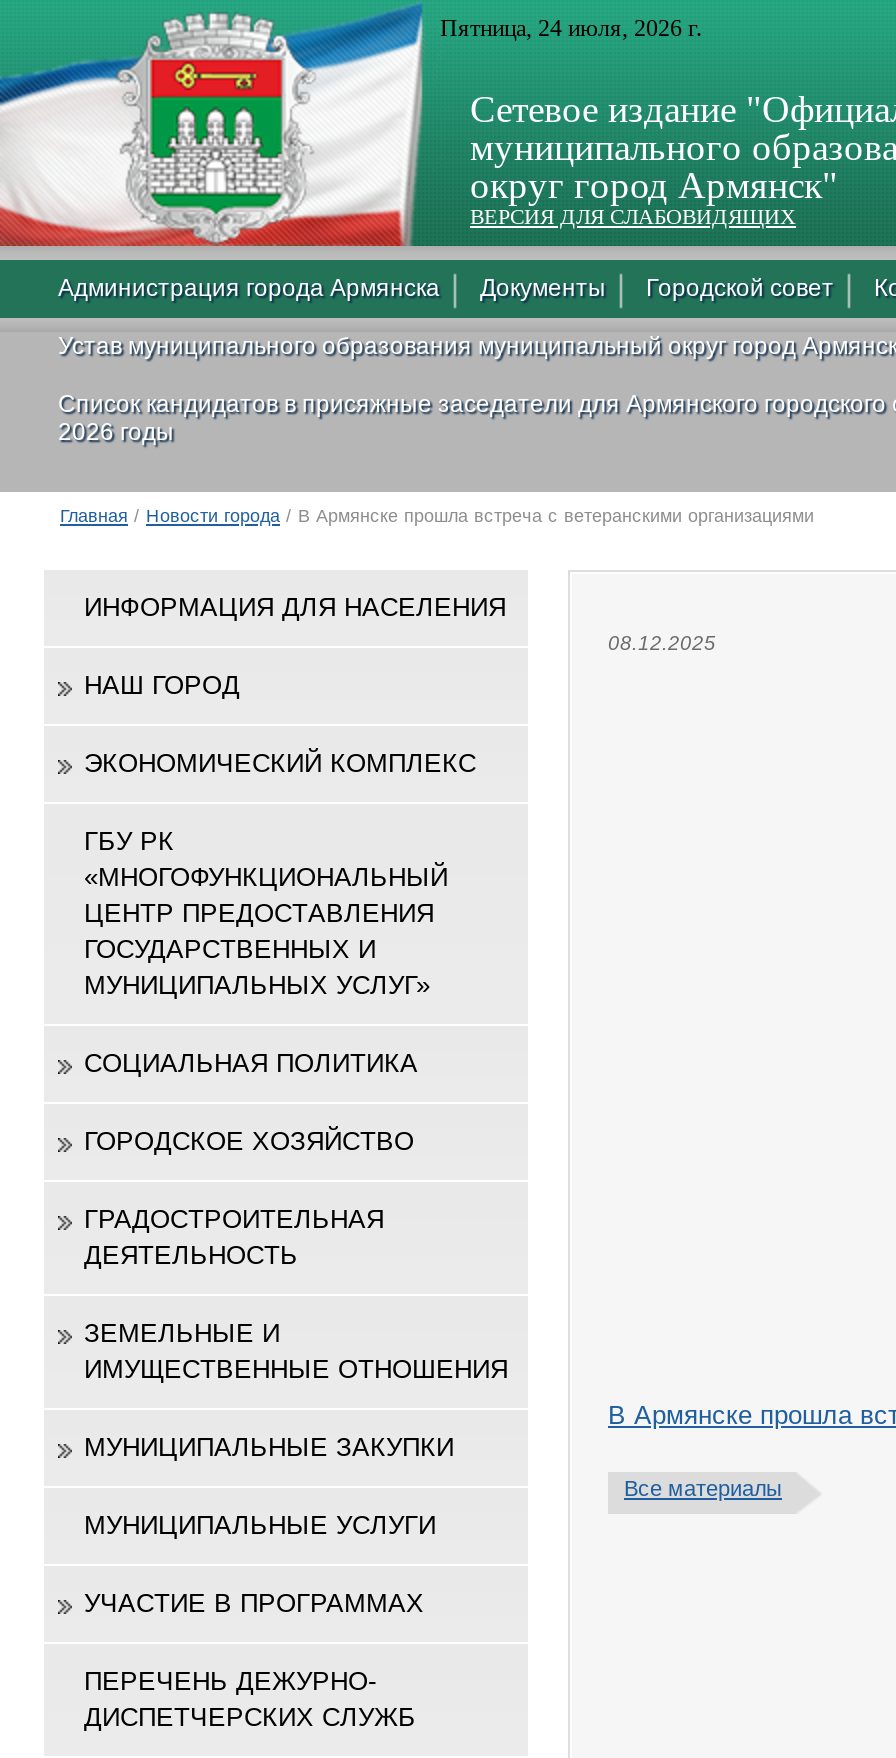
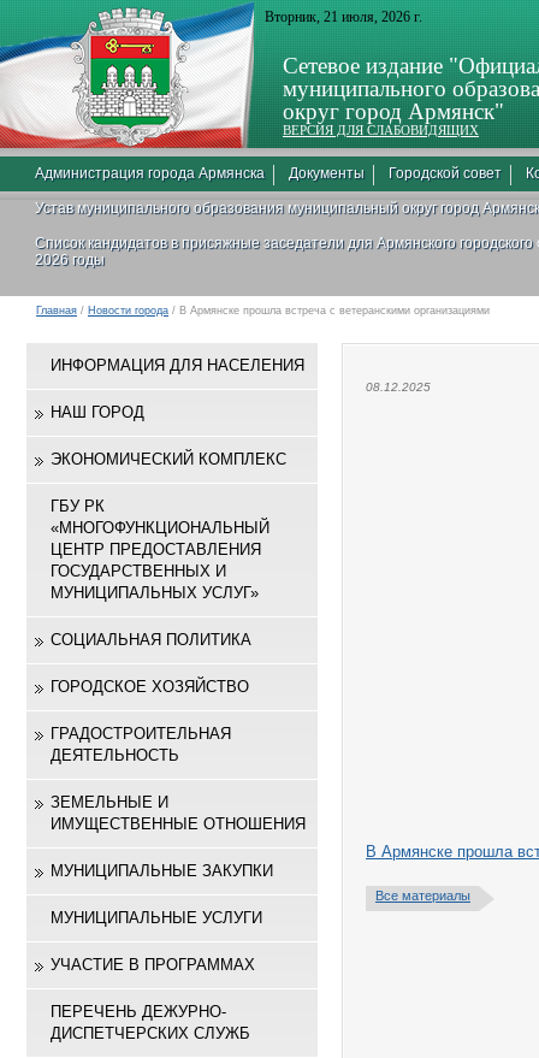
[440,14,702,42] Пятница, 24 июля, 2026 г. -> [265,8,422,25] Вторник, 21 июля, 2026 г.

